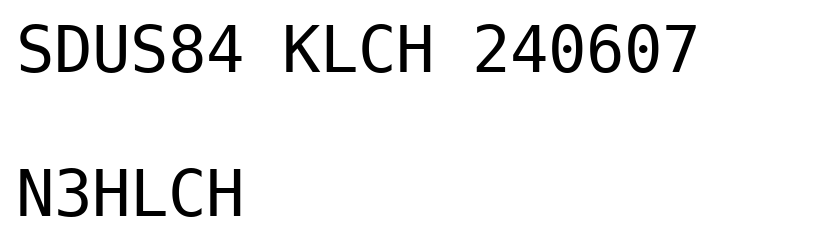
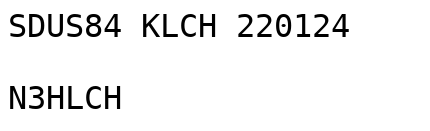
[16,14,700,86] SDUS84 KLCH 240607 -> [8,8,350,44] SDUS84 KLCH 220124

